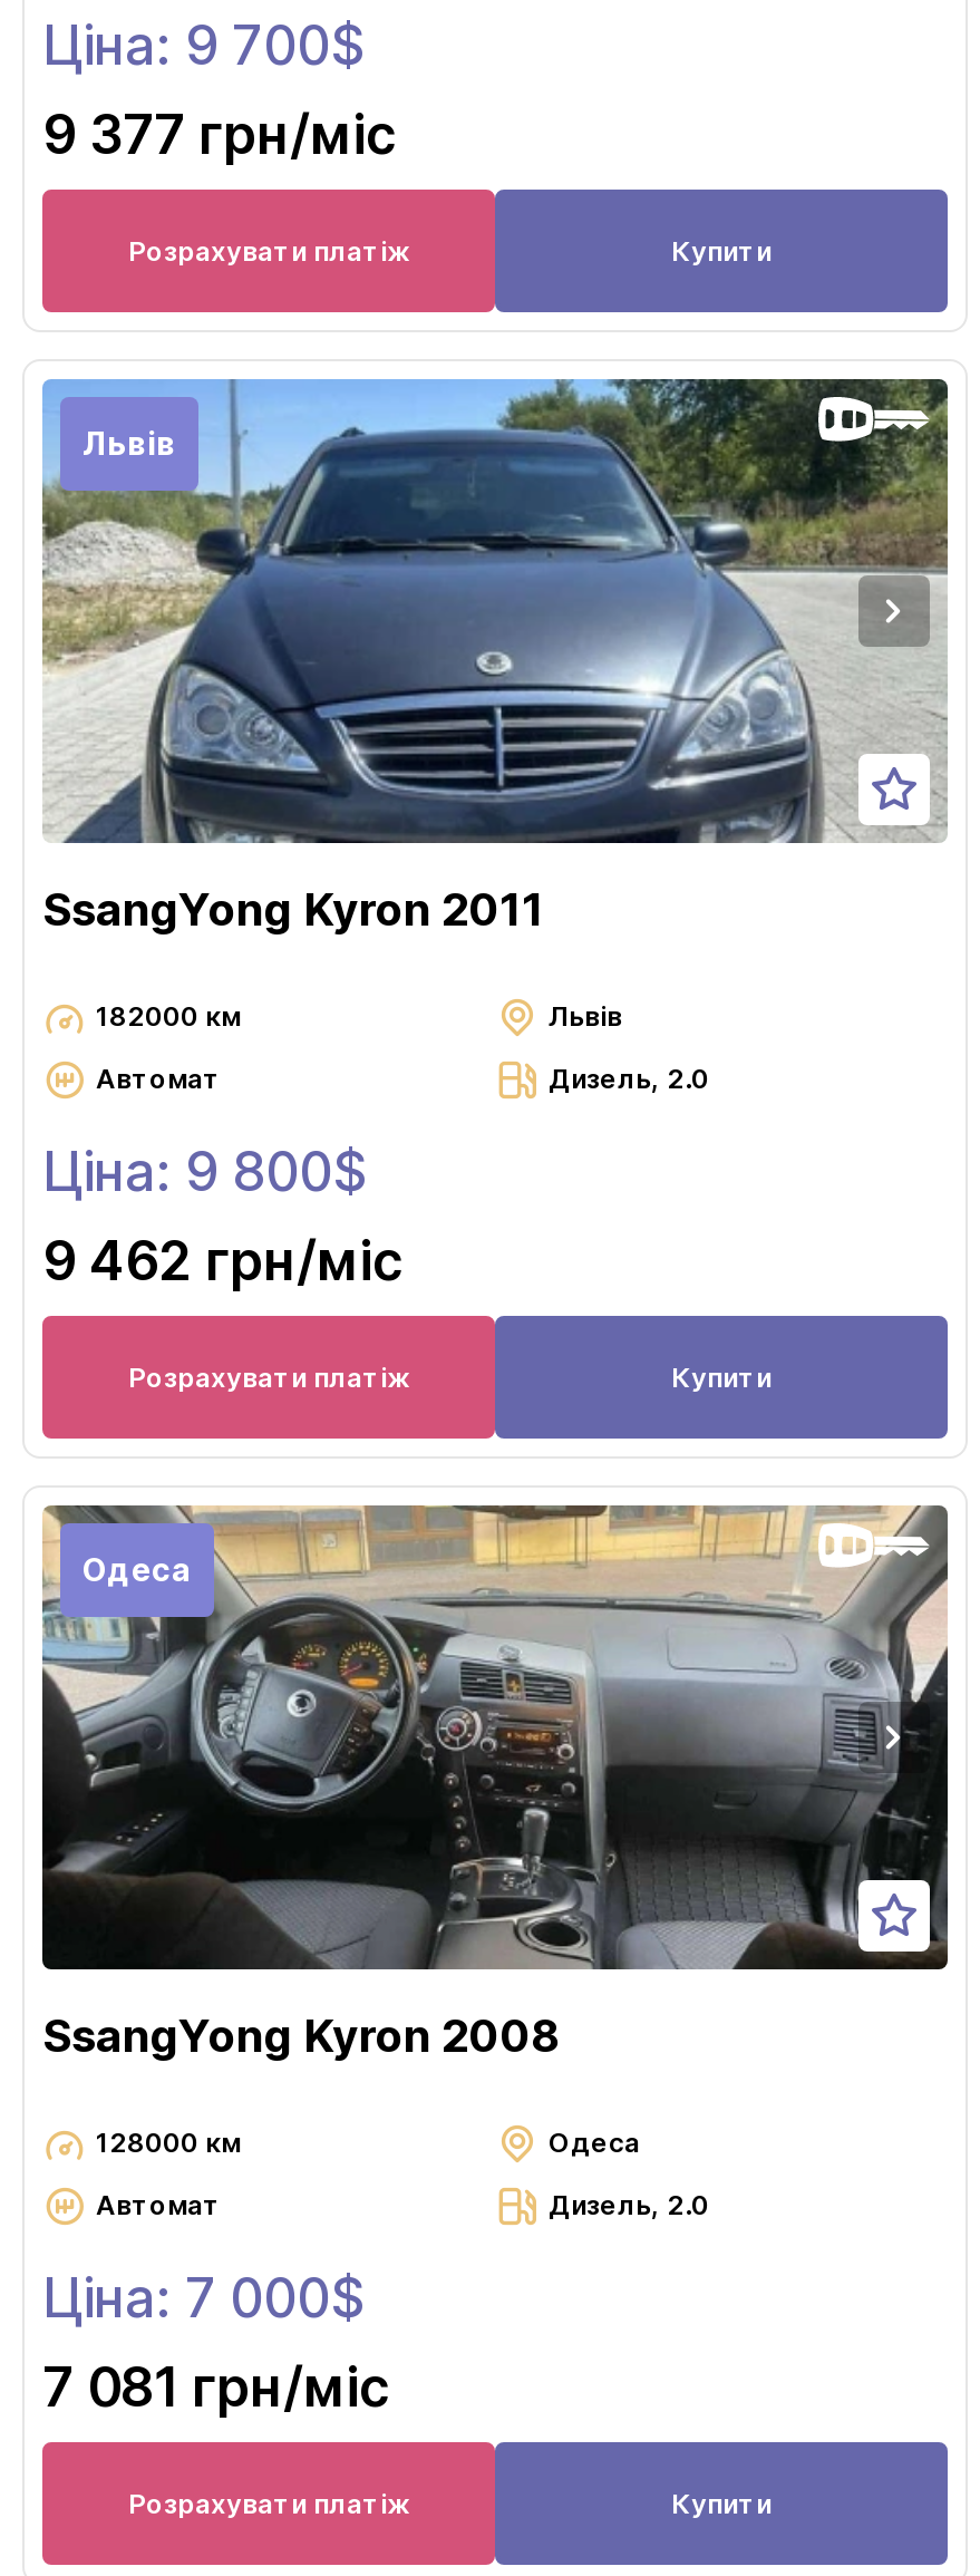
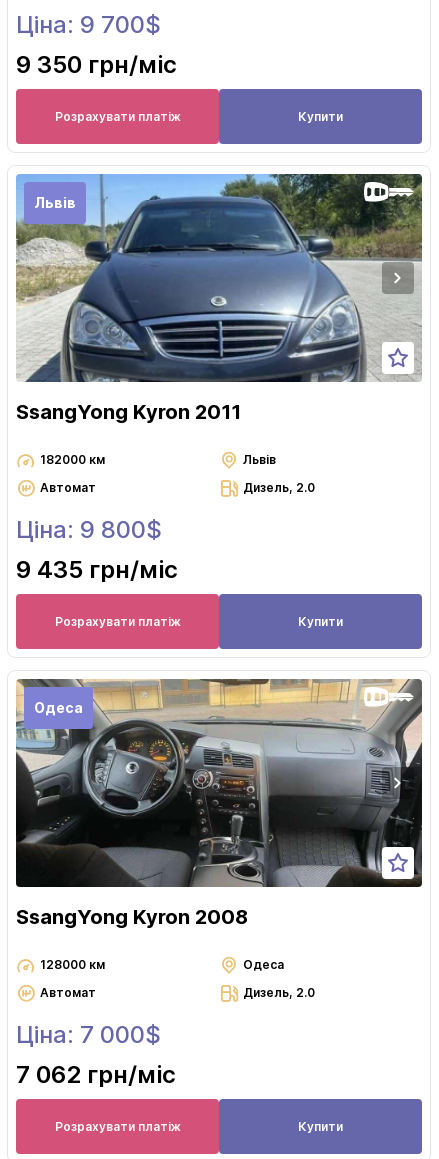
[42,103,397,167] 9 377 грн/міс -> [16,50,177,79] 9 350 грн/міс
[42,1229,404,1294] 9 462 грн/міс -> [16,555,178,584] 9 435 грн/міс
[42,2355,390,2420] 7 081 грн/міс -> [16,1060,176,1089] 7 062 грн/міс

